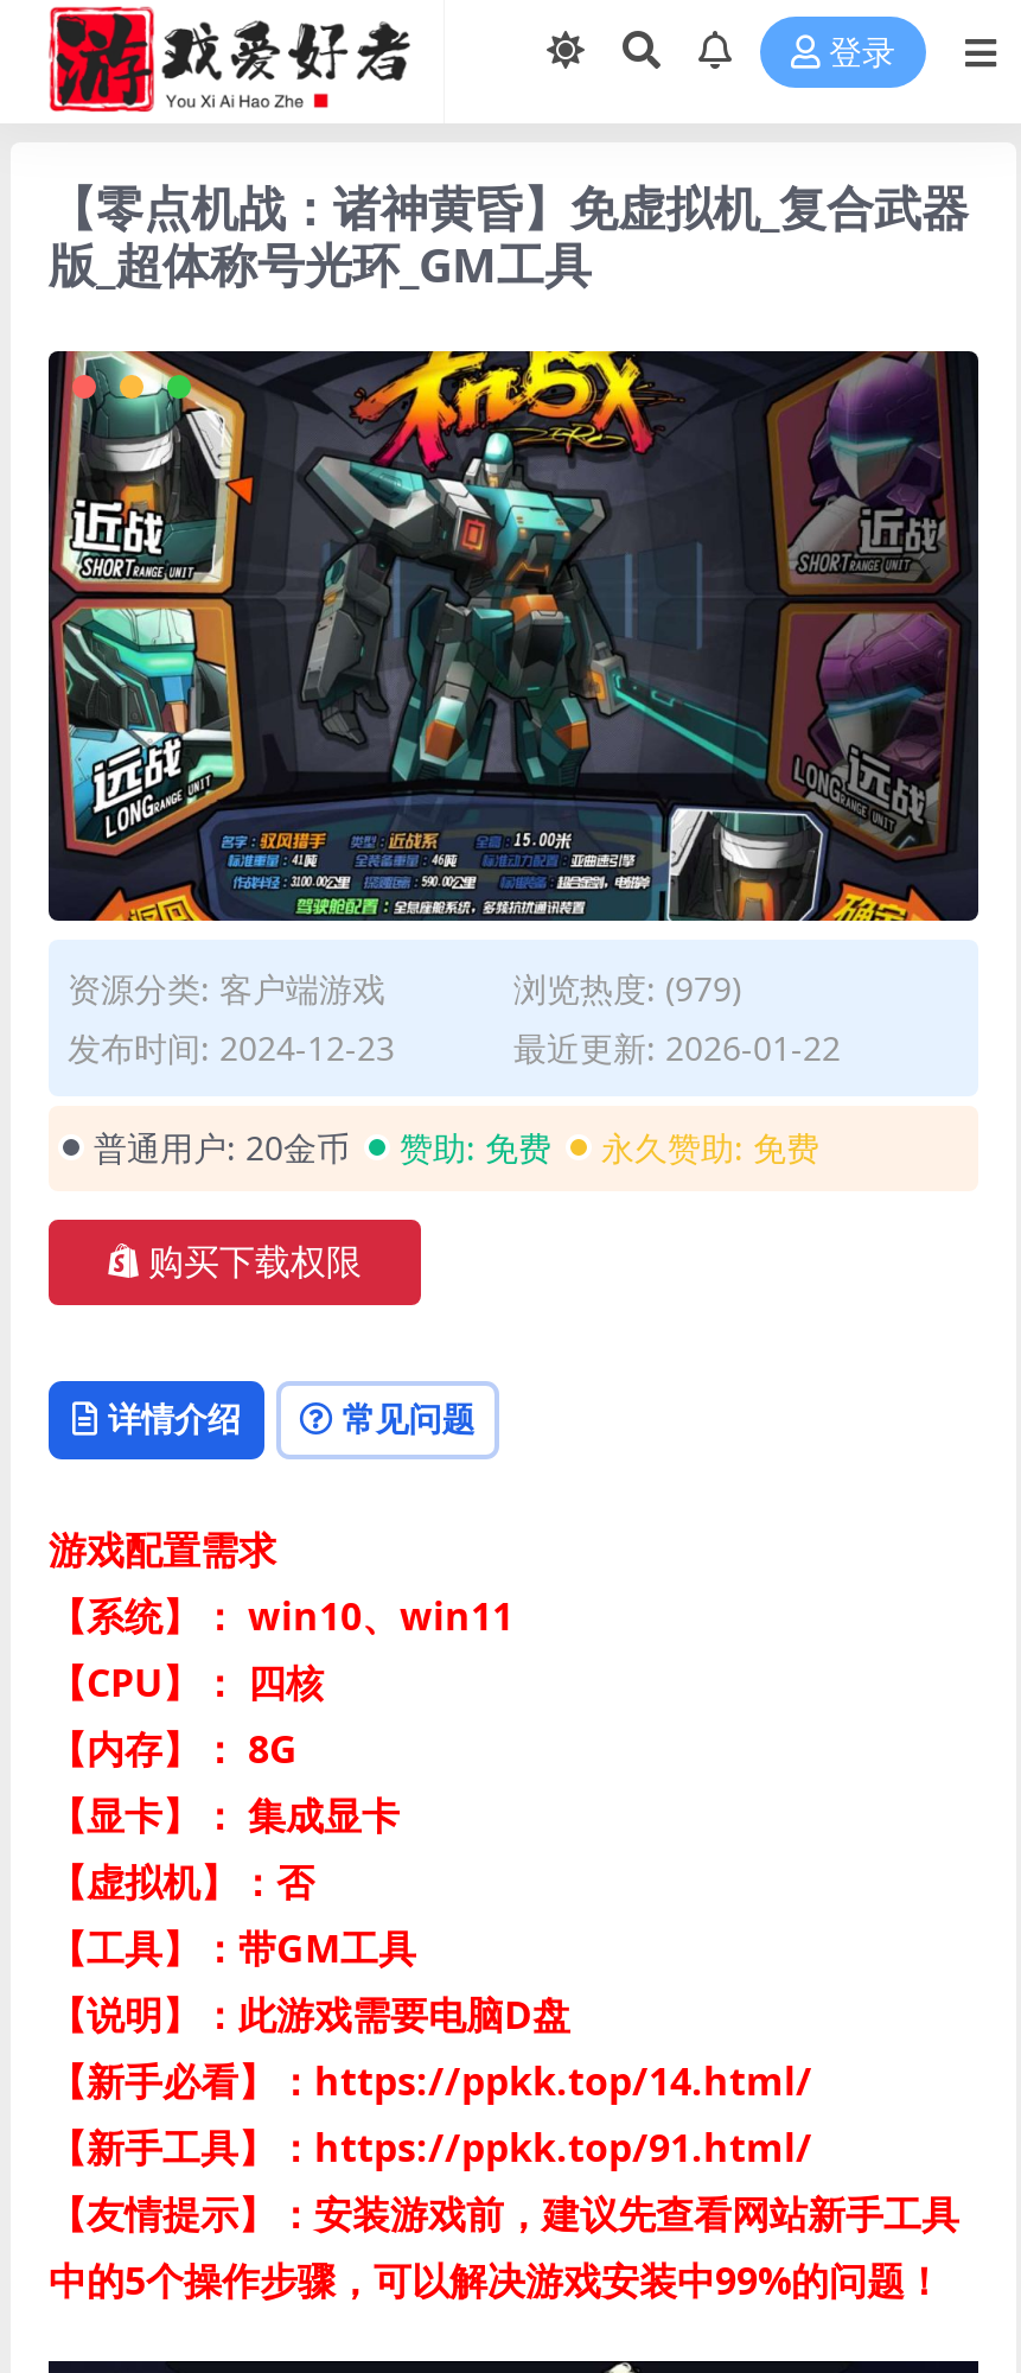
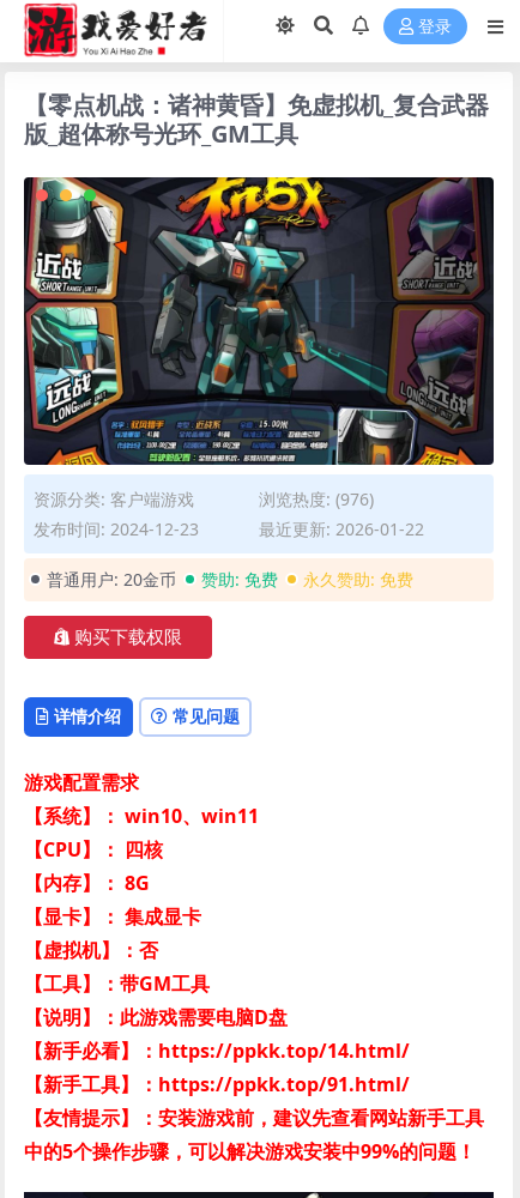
[513,966,741,1011] 浏览热度: (979) -> [259,488,374,510] 浏览热度: (976)

